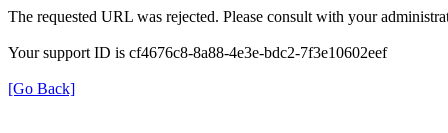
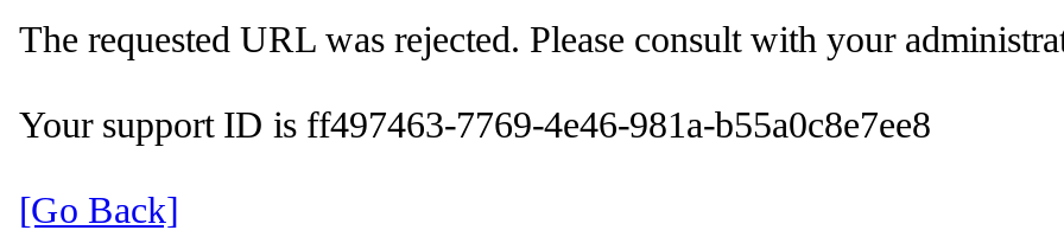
[8,44,387,61] Your support ID is cf4676c8-8a88-4e3e-bdc2-7f3e10602eef -> [19,104,931,145] Your support ID is ff497463-7769-4e46-981a-b55a0c8e7ee8

